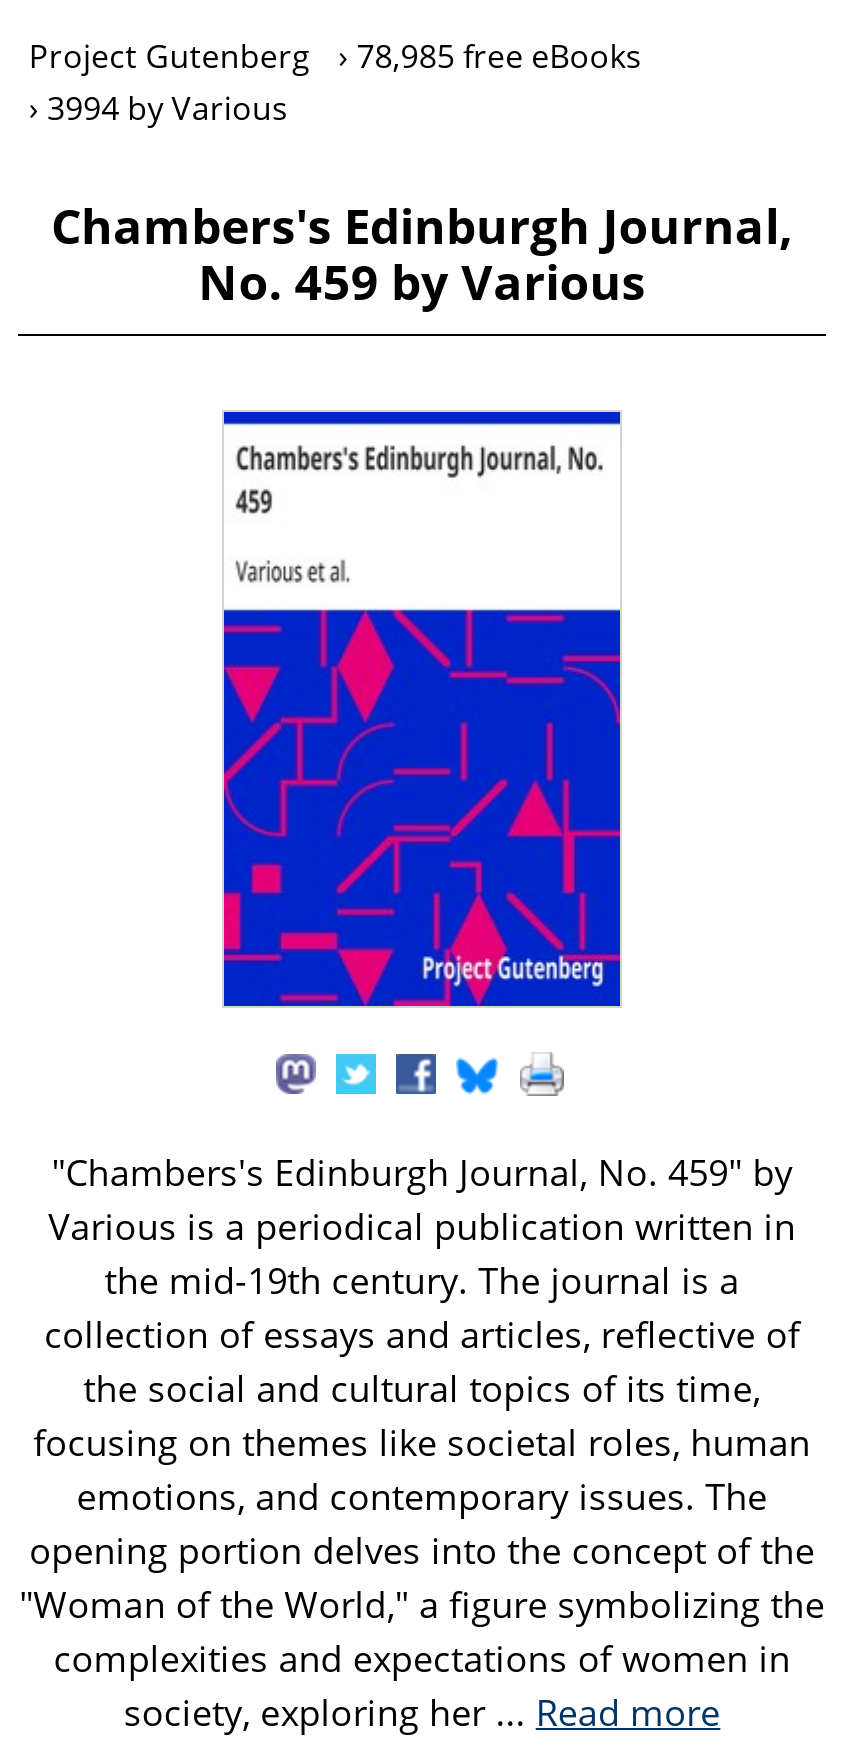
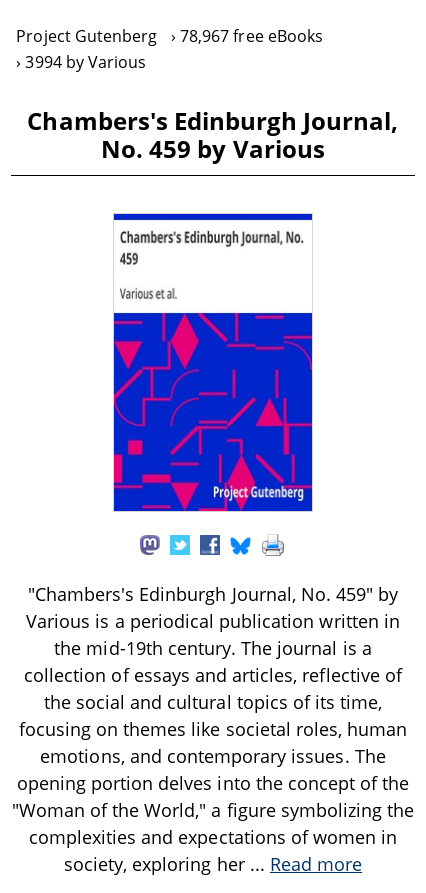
[29,34,642,78] Project Gutenberg 78,985 free eBooks -> [16,25,323,47] Project Gutenberg 78,967 free eBooks

